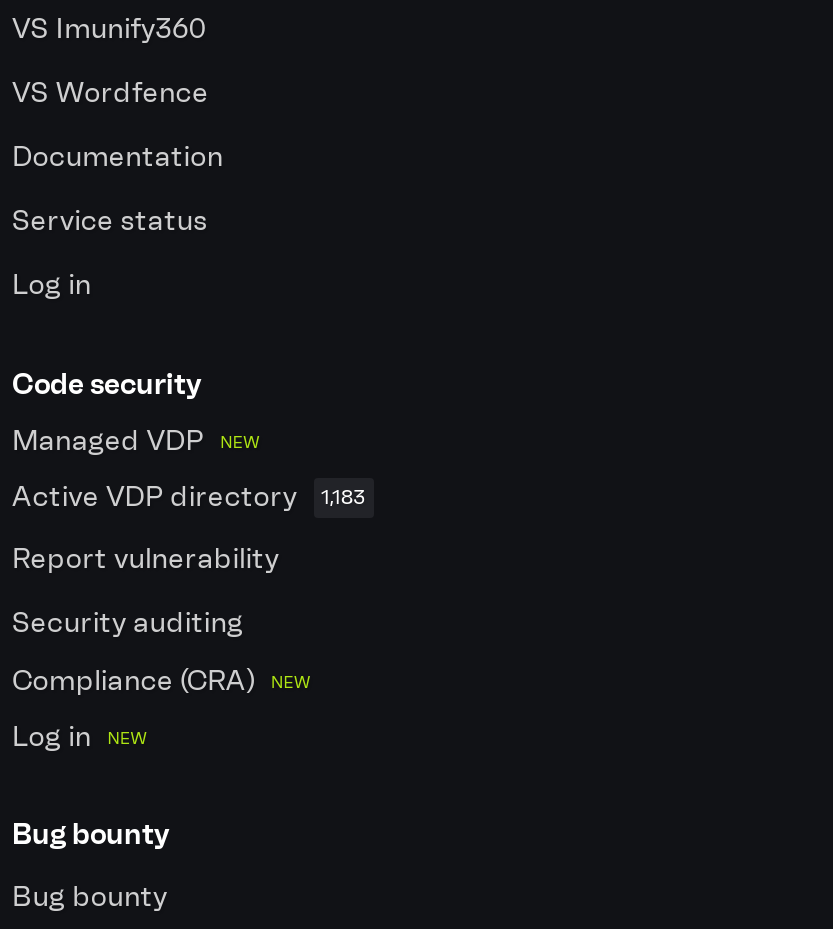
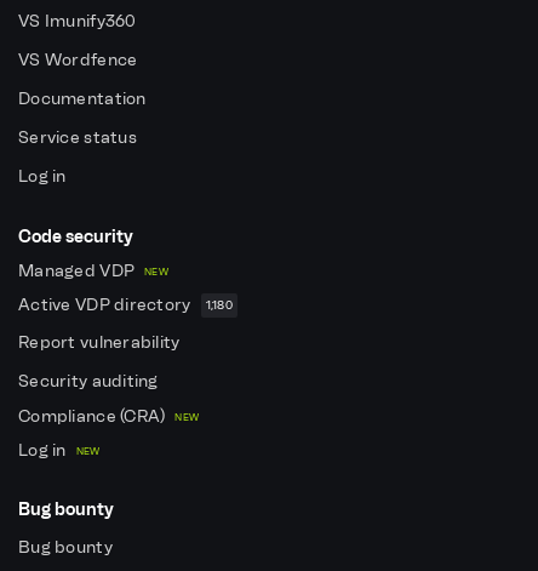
[12,480,366,514] Active VDP directory 1,183 -> [18,295,233,315] Active VDP directory 1,180

